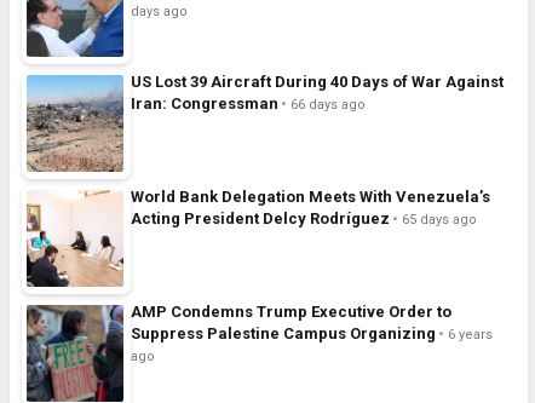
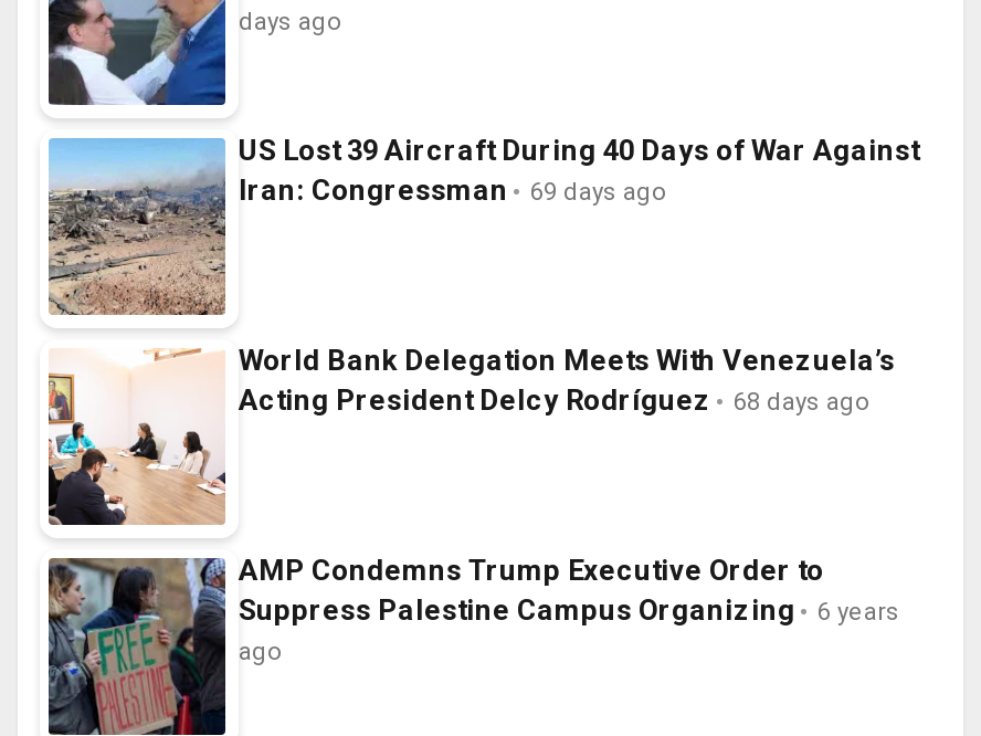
[131,95,366,113] Iran: Congressman 66 days ago -> [239,174,667,207] Iran: Congressman 69 days ago
[131,210,477,228] Acting President Delcy Rodríguez 65 days ago -> [239,383,871,417] Acting President Delcy Rodríguez 68 days ago

